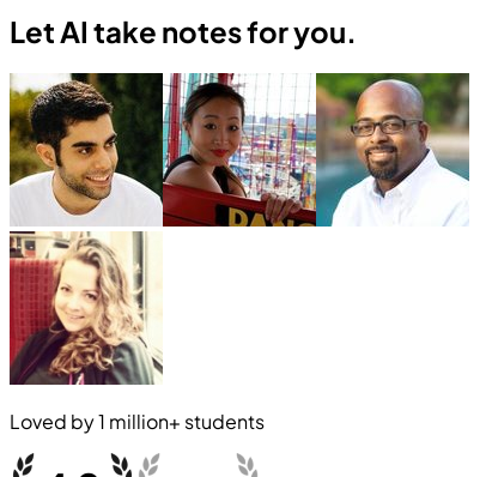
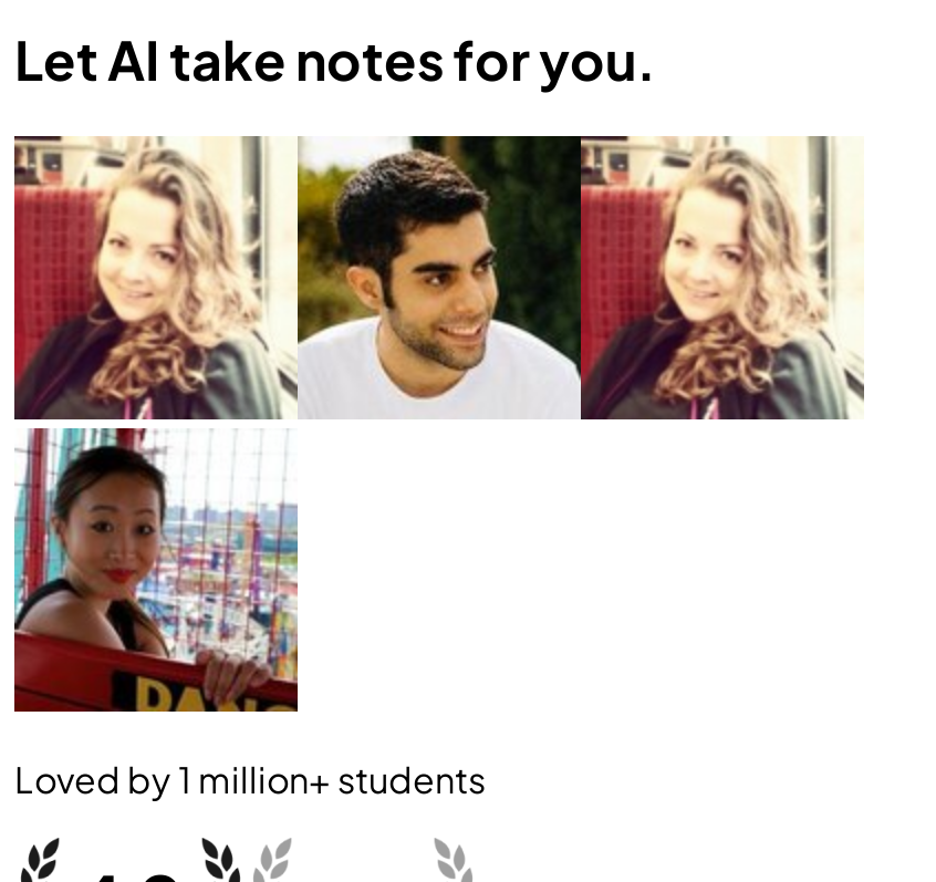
[8,72,470,386] [image] -> [12,134,866,714] [image]

